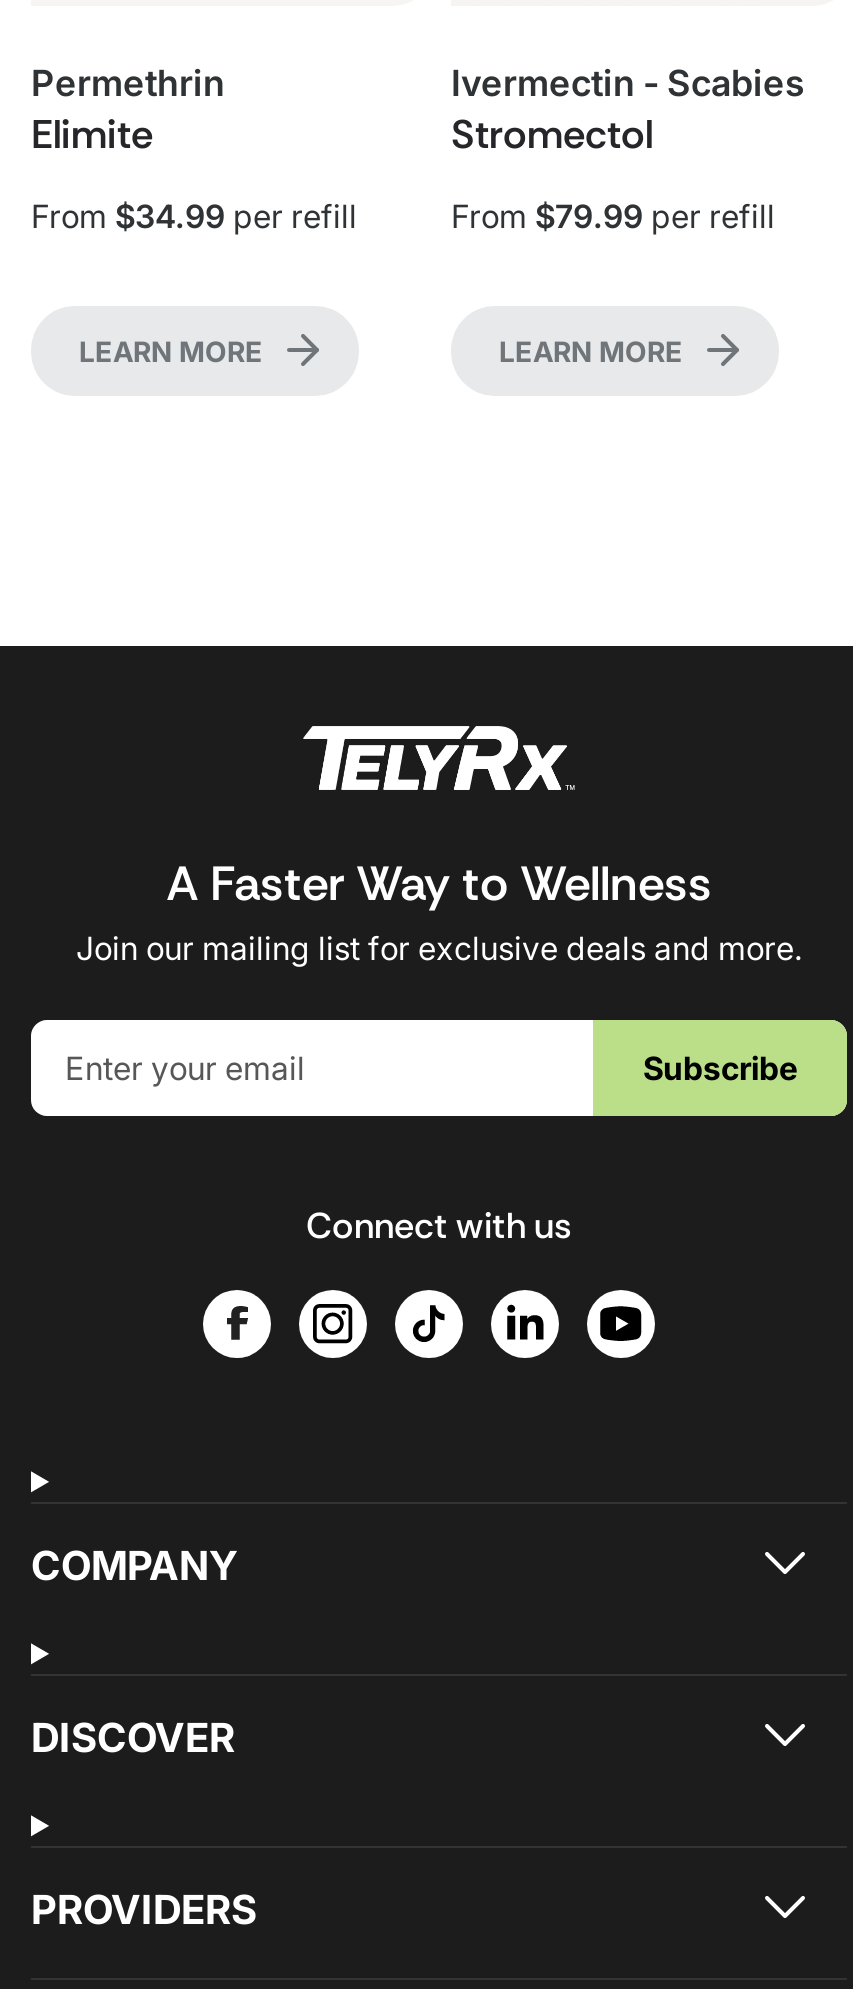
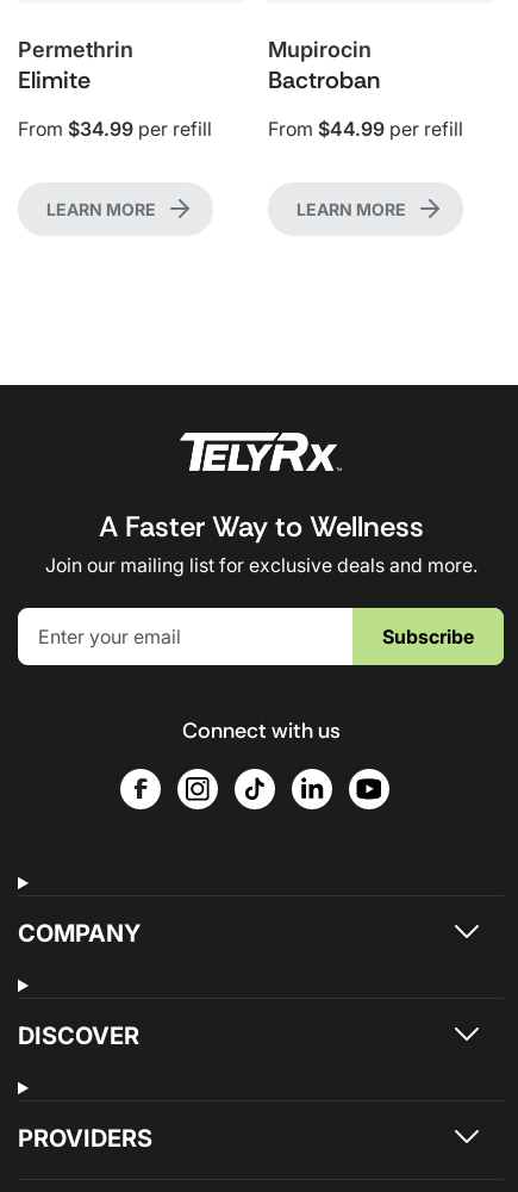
[451,62,805,160] Ivermectin - Scabies | Stromectol -> [268,37,380,95] Mupirocin | Bactroban
[451,196,775,236] From $79.99 per refill -> [268,117,463,141] From $44.99 per refill

